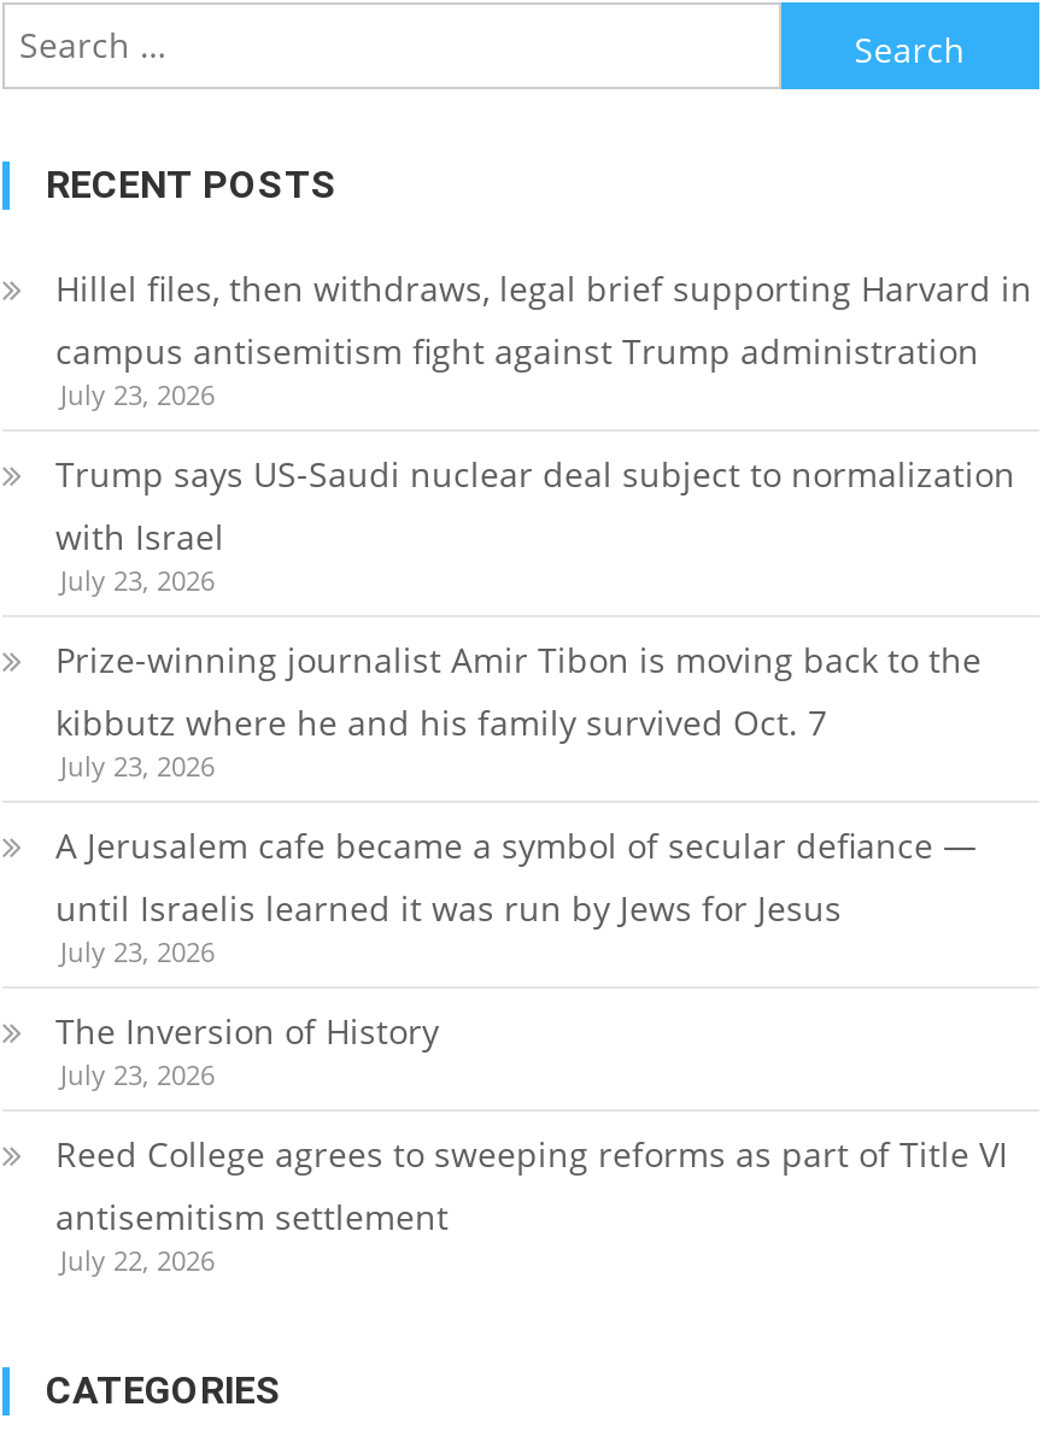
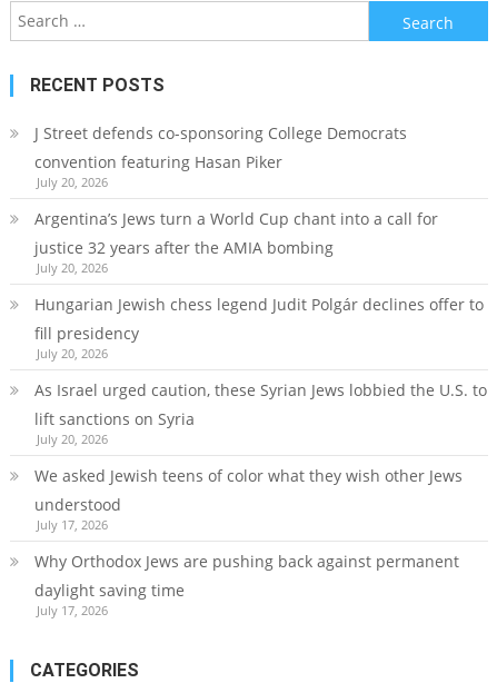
[55,265,1032,412] Hillel files, then withdraws, legal brief supporting Harvard in | campus antisemitism fight against Trump administration | July 23, 2026 -> [34,122,407,190] J Street defends co-sponsoring College Democrats | convention featuring Hasan Piker | July 20, 2026
[55,451,1015,598] Trump says US-Saudi nuclear deal subject to normalization | with Israel | July 23, 2026 -> [34,208,438,276] Argentina’s Jews turn a World Cup chant into a call for | justice 32 years after the AMIA bombing | July 20, 2026
[55,636,982,783] Prize-winning journalist Amir Tibon is moving back to the | kibbutz where he and his family survived Oct. 7 | July 23, 2026 -> [34,294,484,361] Hungarian Jewish chess legend Judit Polgár declines offer to | fill presidency | July 20, 2026
[55,822,977,969] A Jerusalem cafe became a symbol of secular defiance — | until Israelis learned it was run by Jews for Jesus | July 23, 2026 -> [34,379,487,447] As Israel urged caution, these Syrian Jews lobbied the U.S. to | lift sanctions on Syria | July 20, 2026
[55,1008,439,1092] The Inversion of History | July 23, 2026 -> [34,465,463,533] We asked Jewish teens of color what they wish other Jews | understood | July 17, 2026
[55,1131,1008,1278] Reed College agrees to sweeping reforms as part of Title VI | antisemitism settlement | July 22, 2026 -> [34,551,459,618] Why Orthodox Jews are pushing back against permanent | daylight saving time | July 17, 2026

